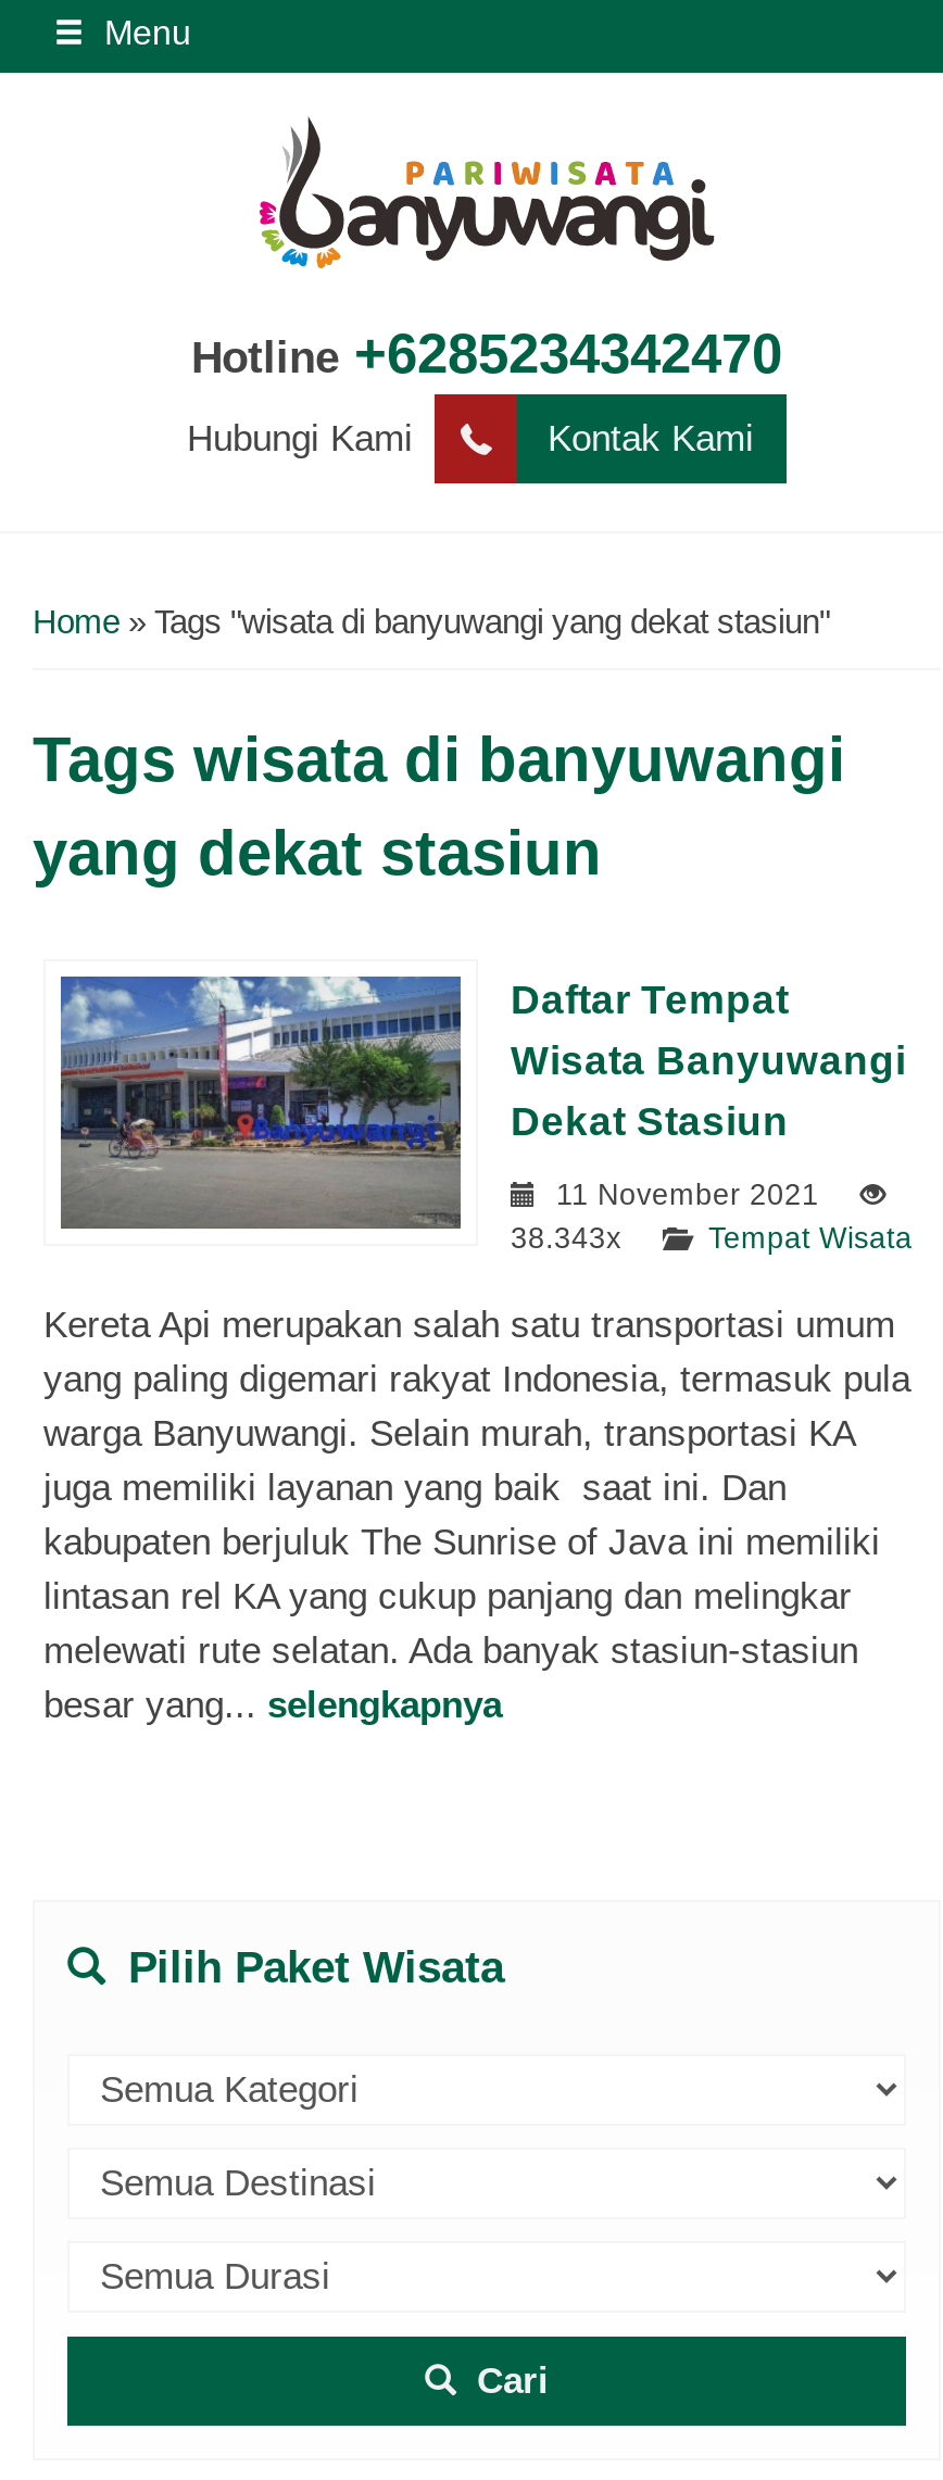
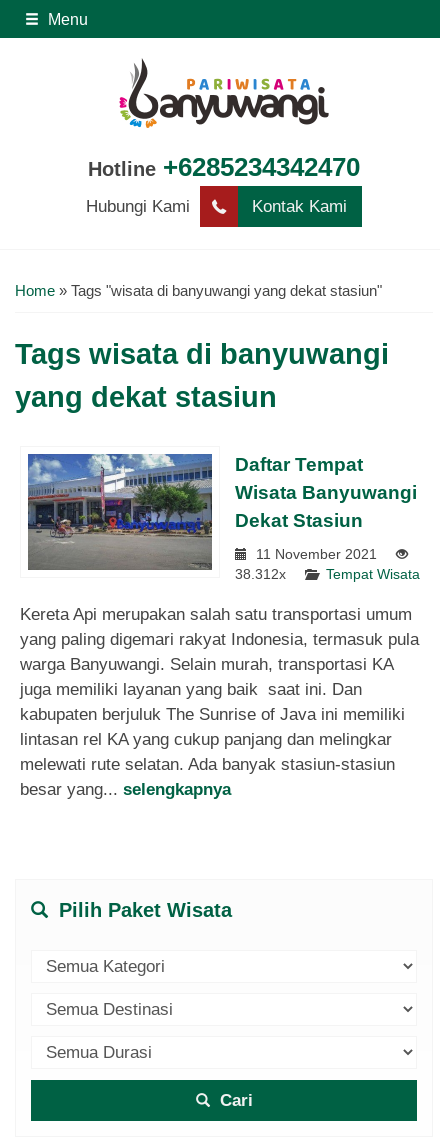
[511,1222,630,1255] 38.343x -> [235,567,290,582] 38.312x

